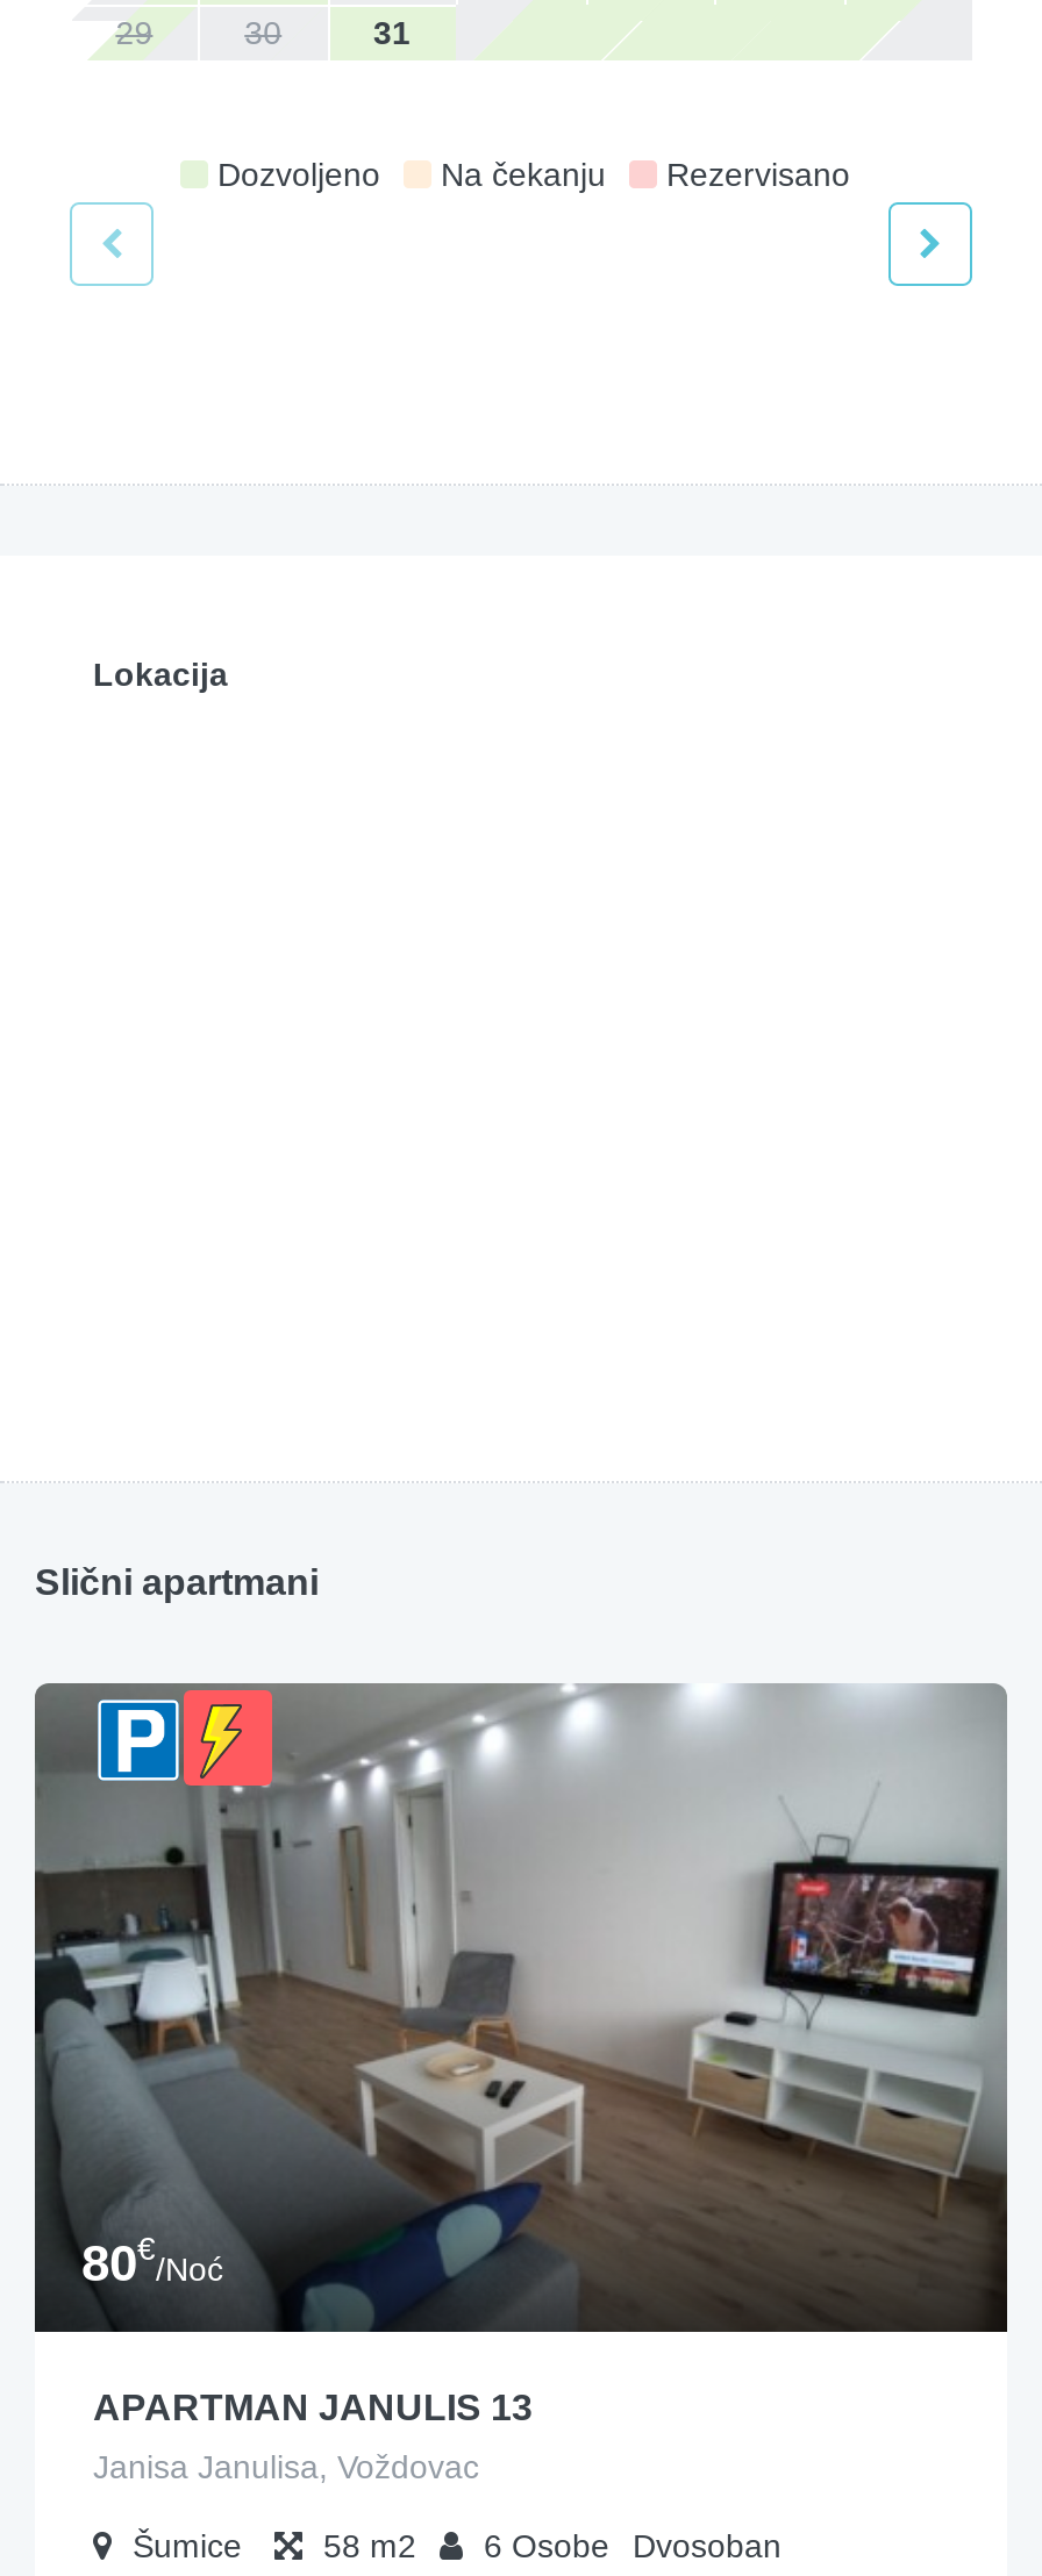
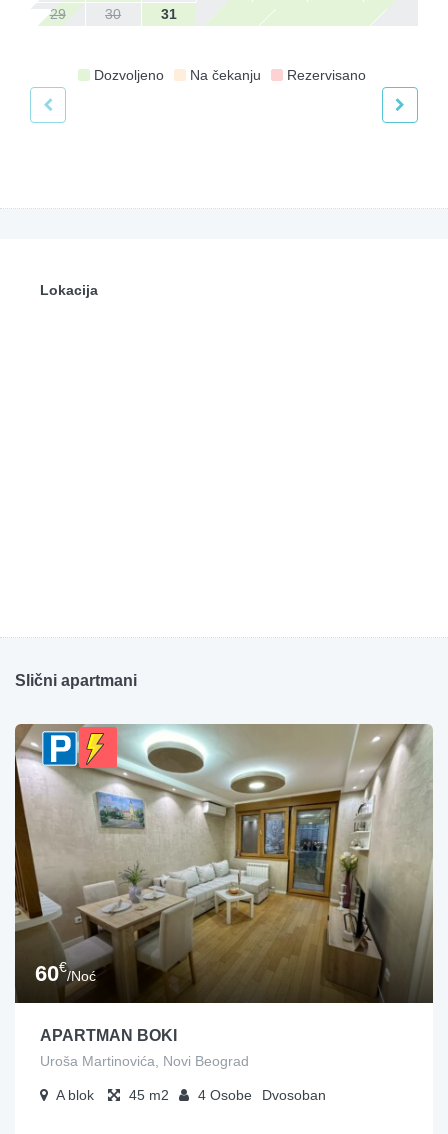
[33,1683,1007,2332] [image] | 80€/Noć -> [14,723,433,1003] [image] | 60€/Noć
[93,2388,533,2427] APARTMAN JANULIS 13 -> [40,1027,177,1044] APARTMAN BOKI
[93,2448,479,2485] Janisa Janulisa, Voždovac -> [40,1053,249,1069] Uroša Martinovića, Novi Beograd
[133,2527,609,2564] Šumice | 58 | 6 Osobe -> [56,1087,252,1103] A blok | 45 | 4 Osobe

